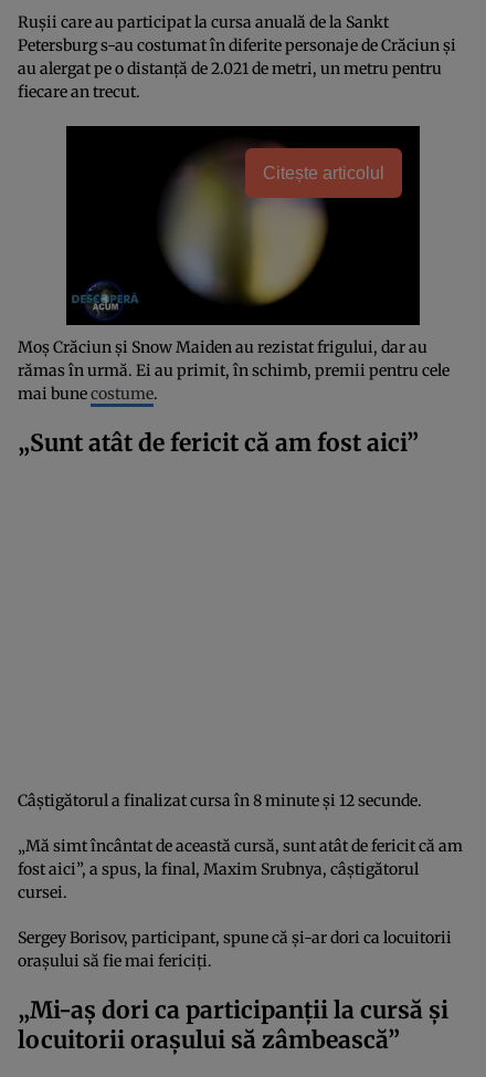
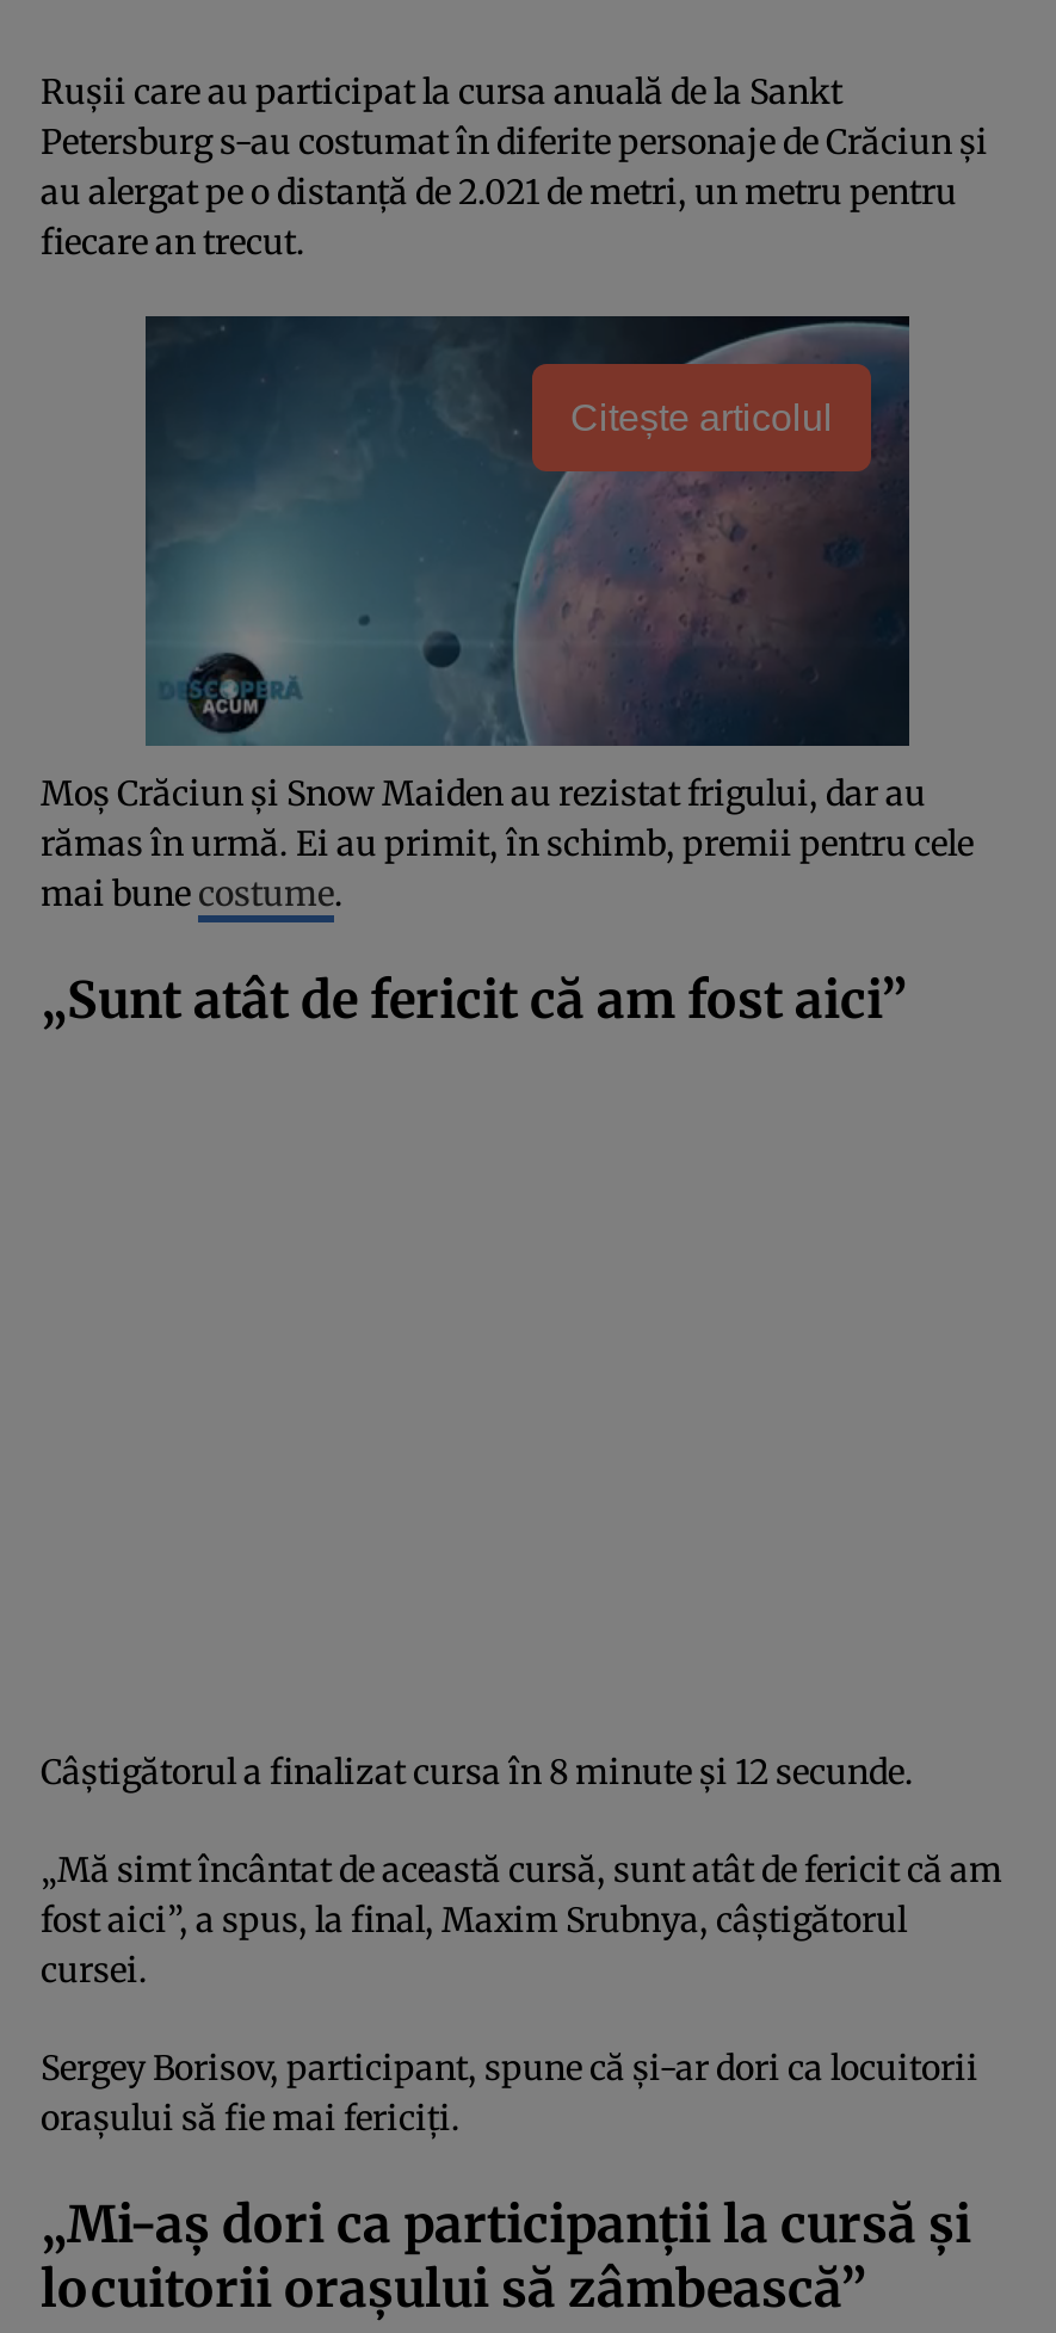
[65,125,421,326] [image] -> [143,314,912,748] [image]

